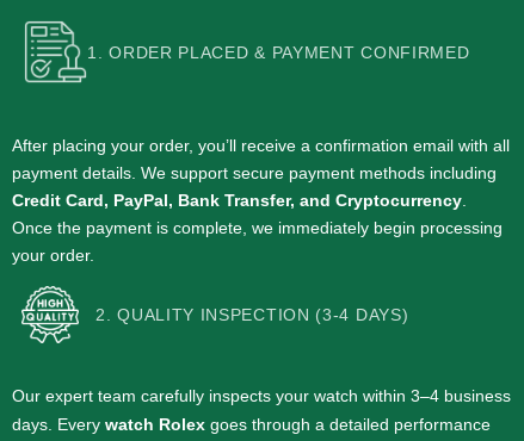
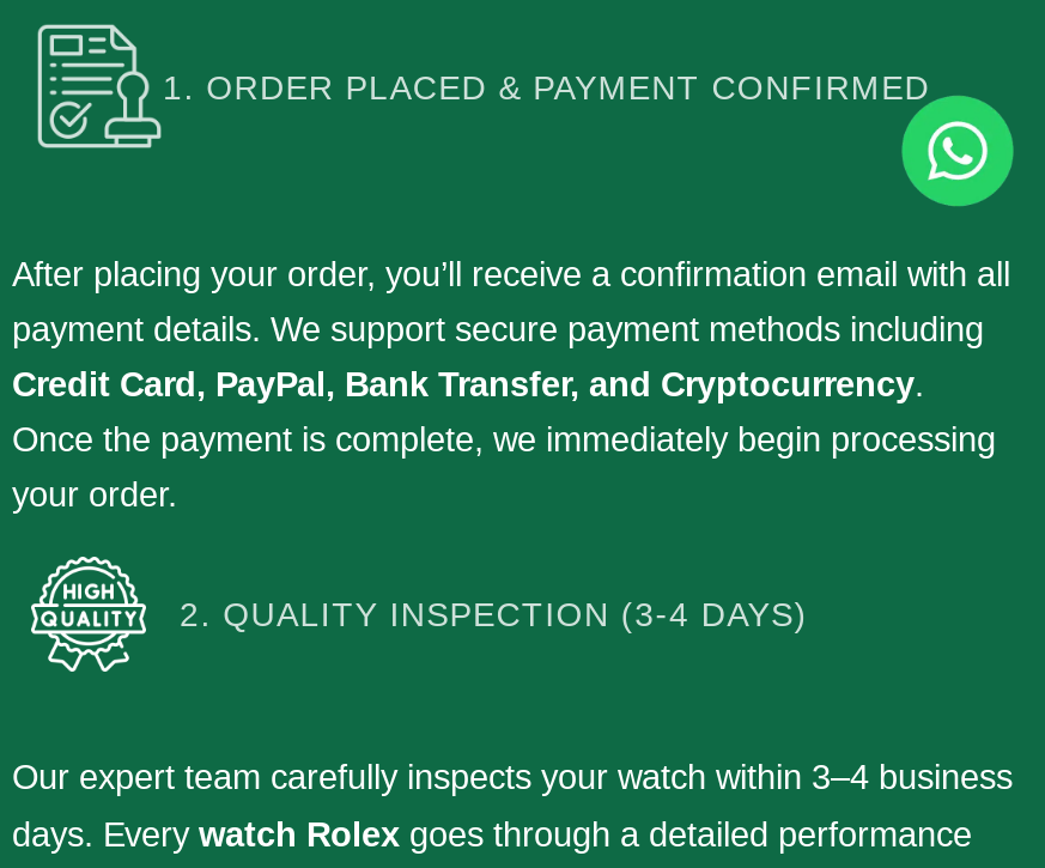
none -> [900,95,1015,207] [image]

